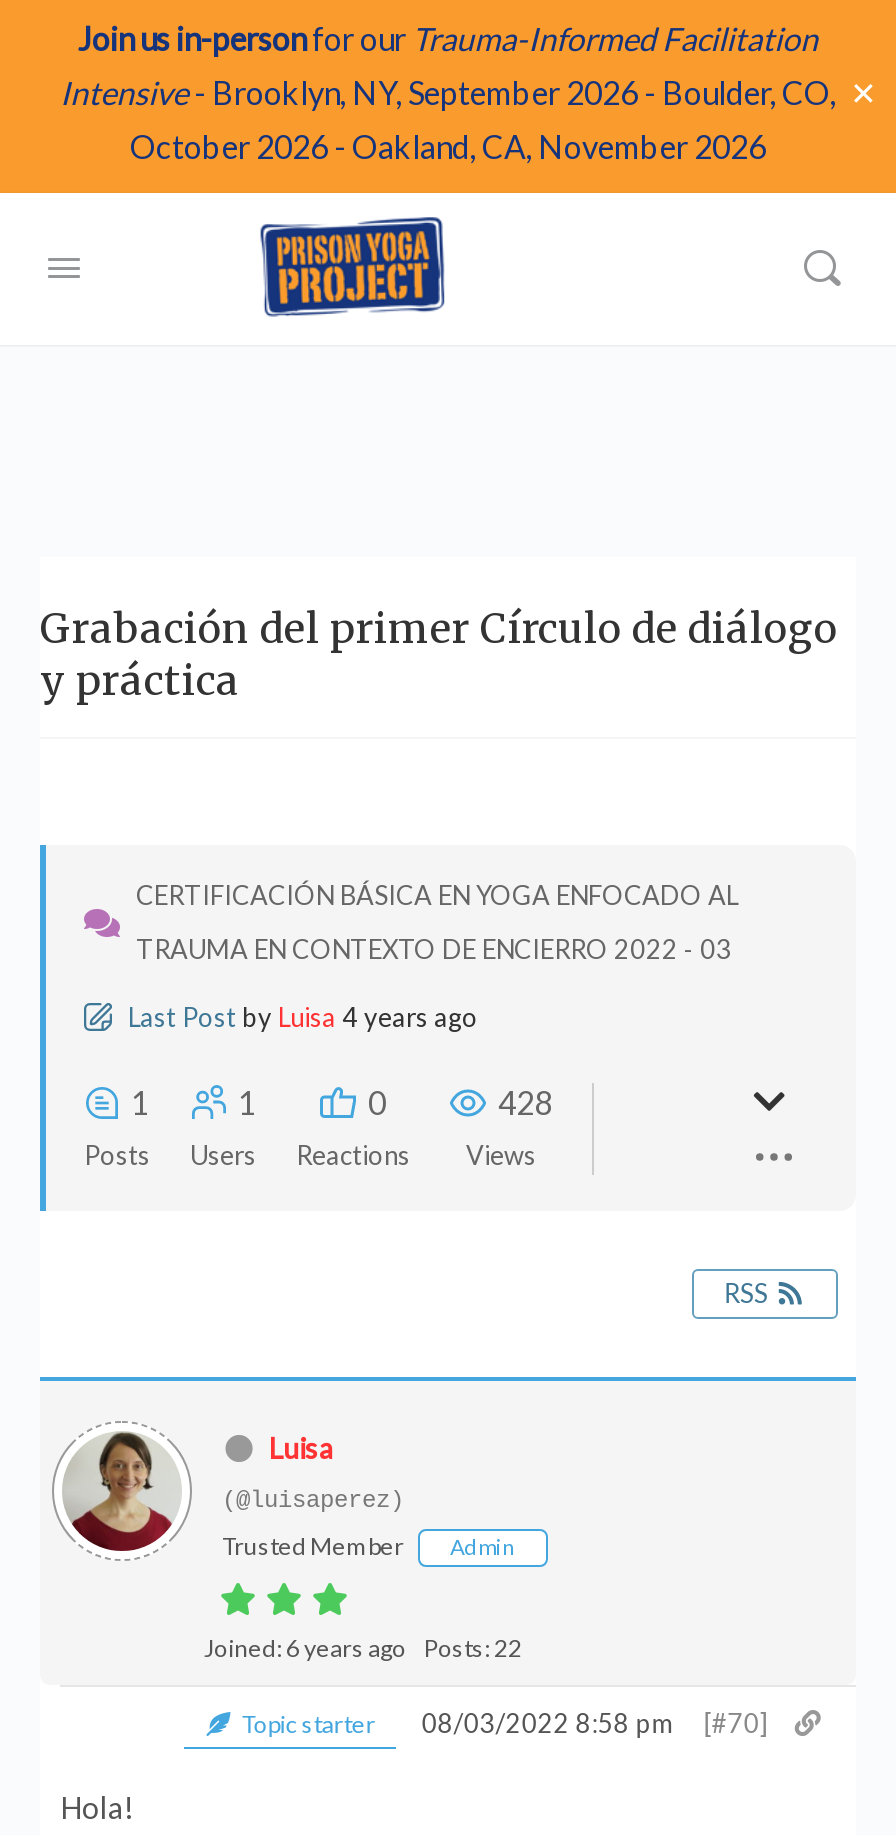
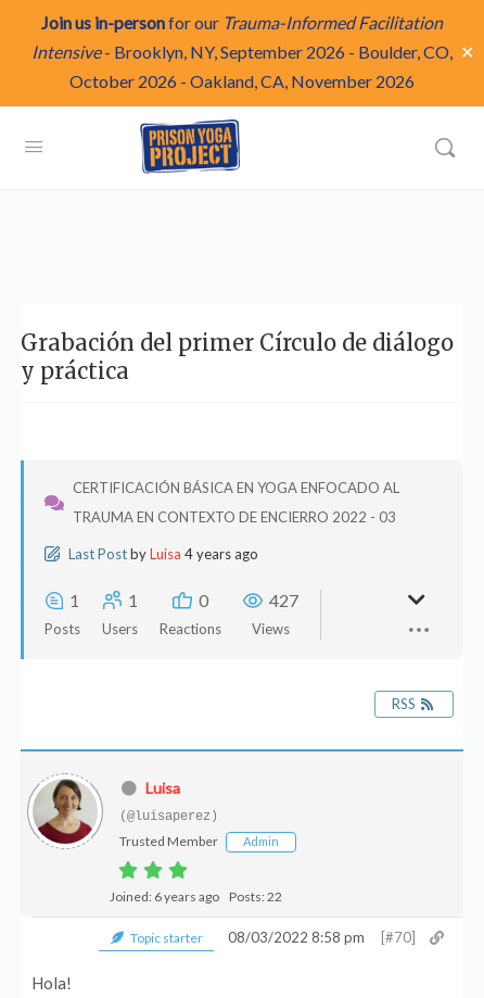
[498,1083,552,1121] 428 -> [269,590,298,610] 427

